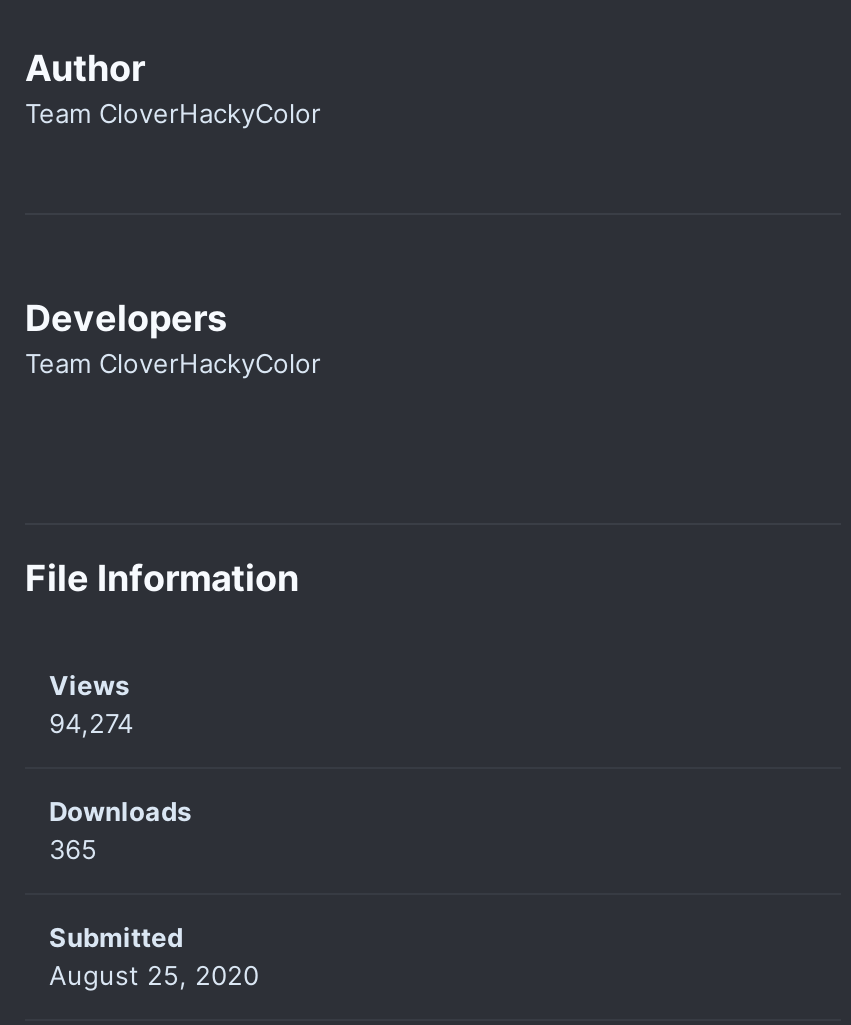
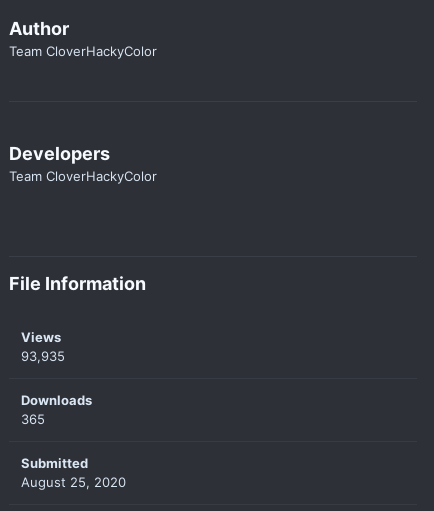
[49,708,133,740] 94,274 -> [21,348,65,364] 93,935

